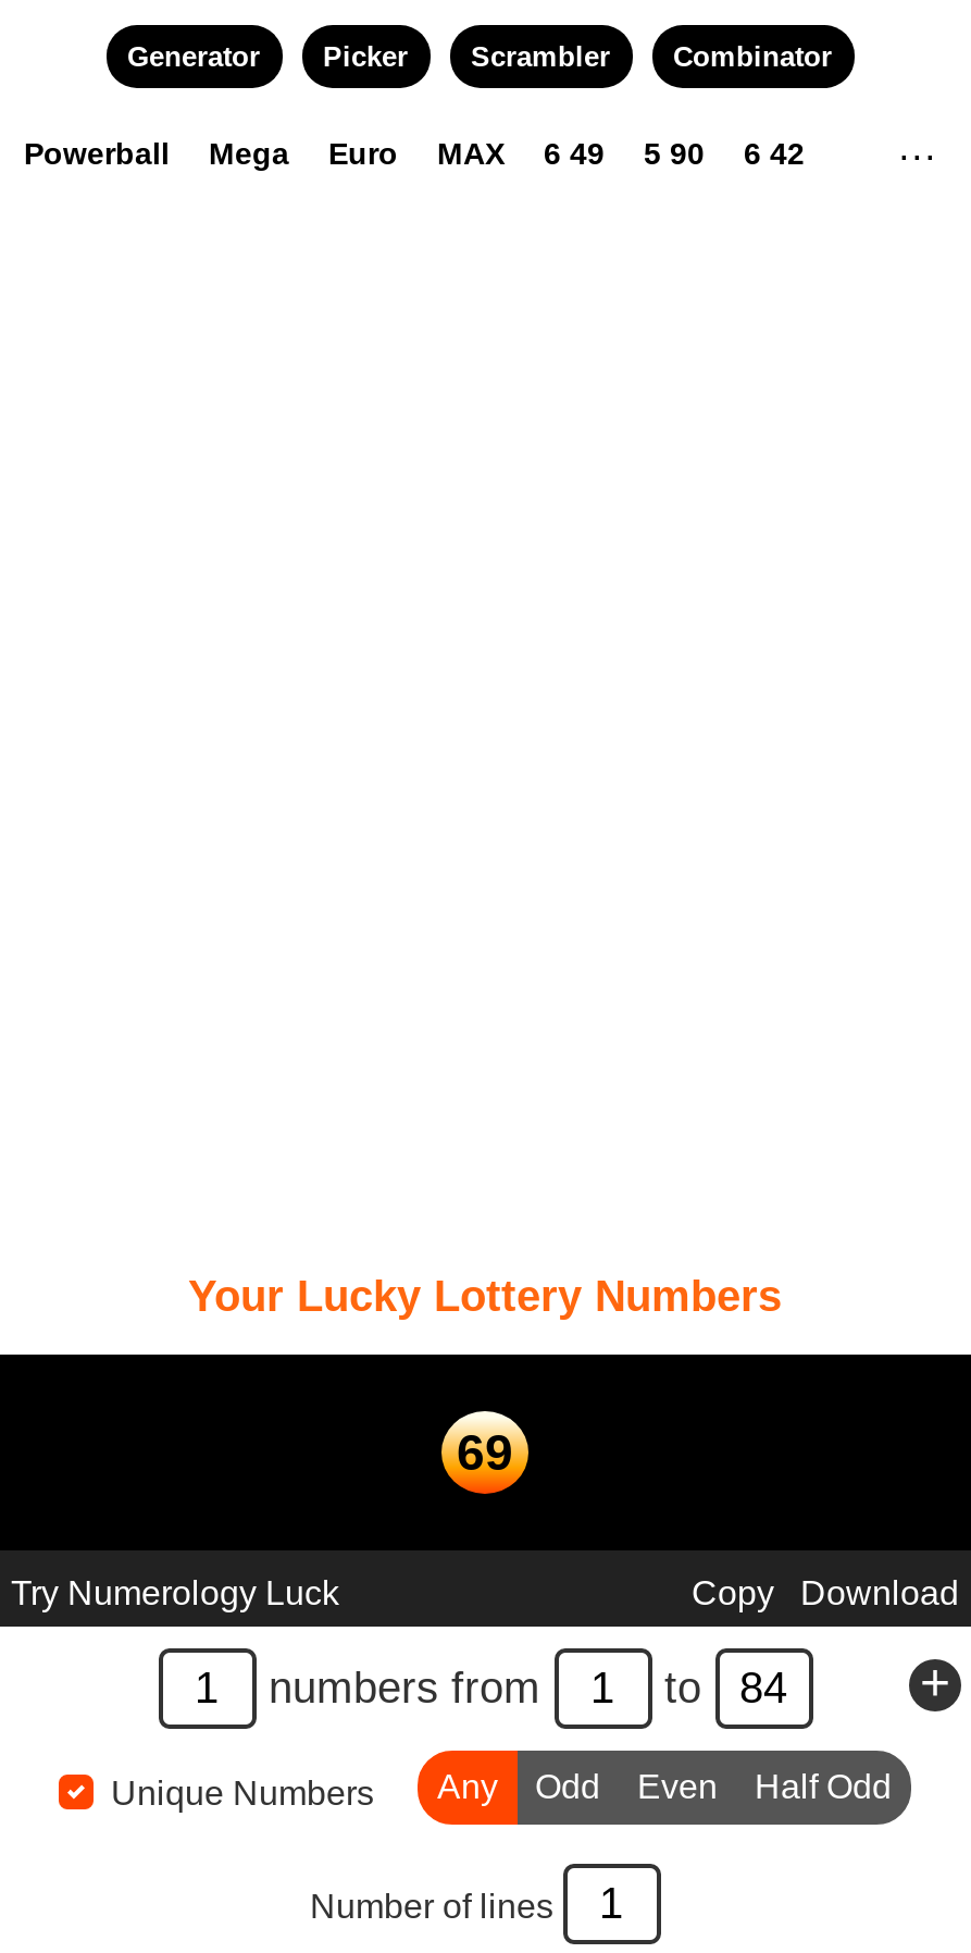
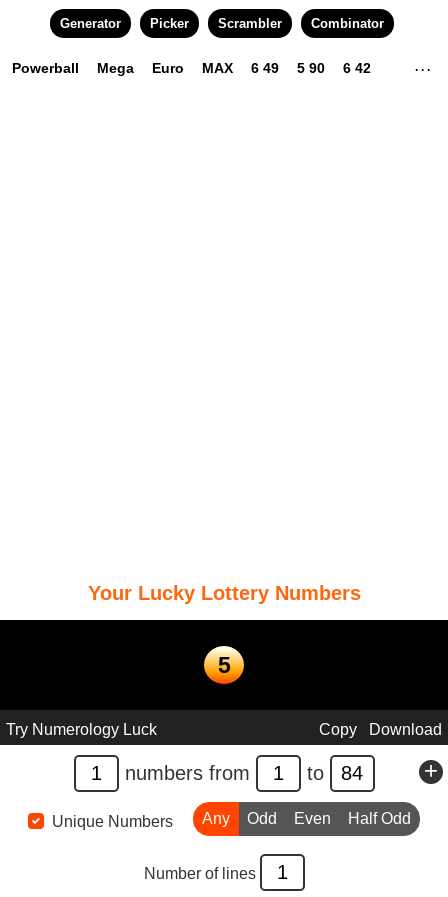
[457,1424,513,1481] 69 -> [217,652,230,678] 5

